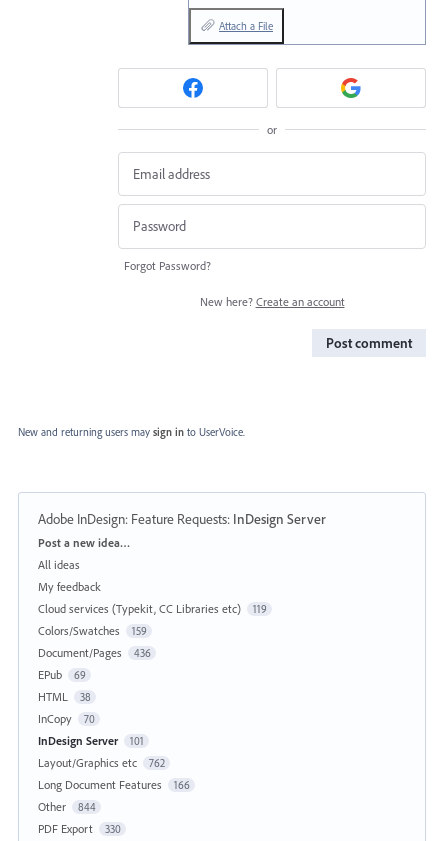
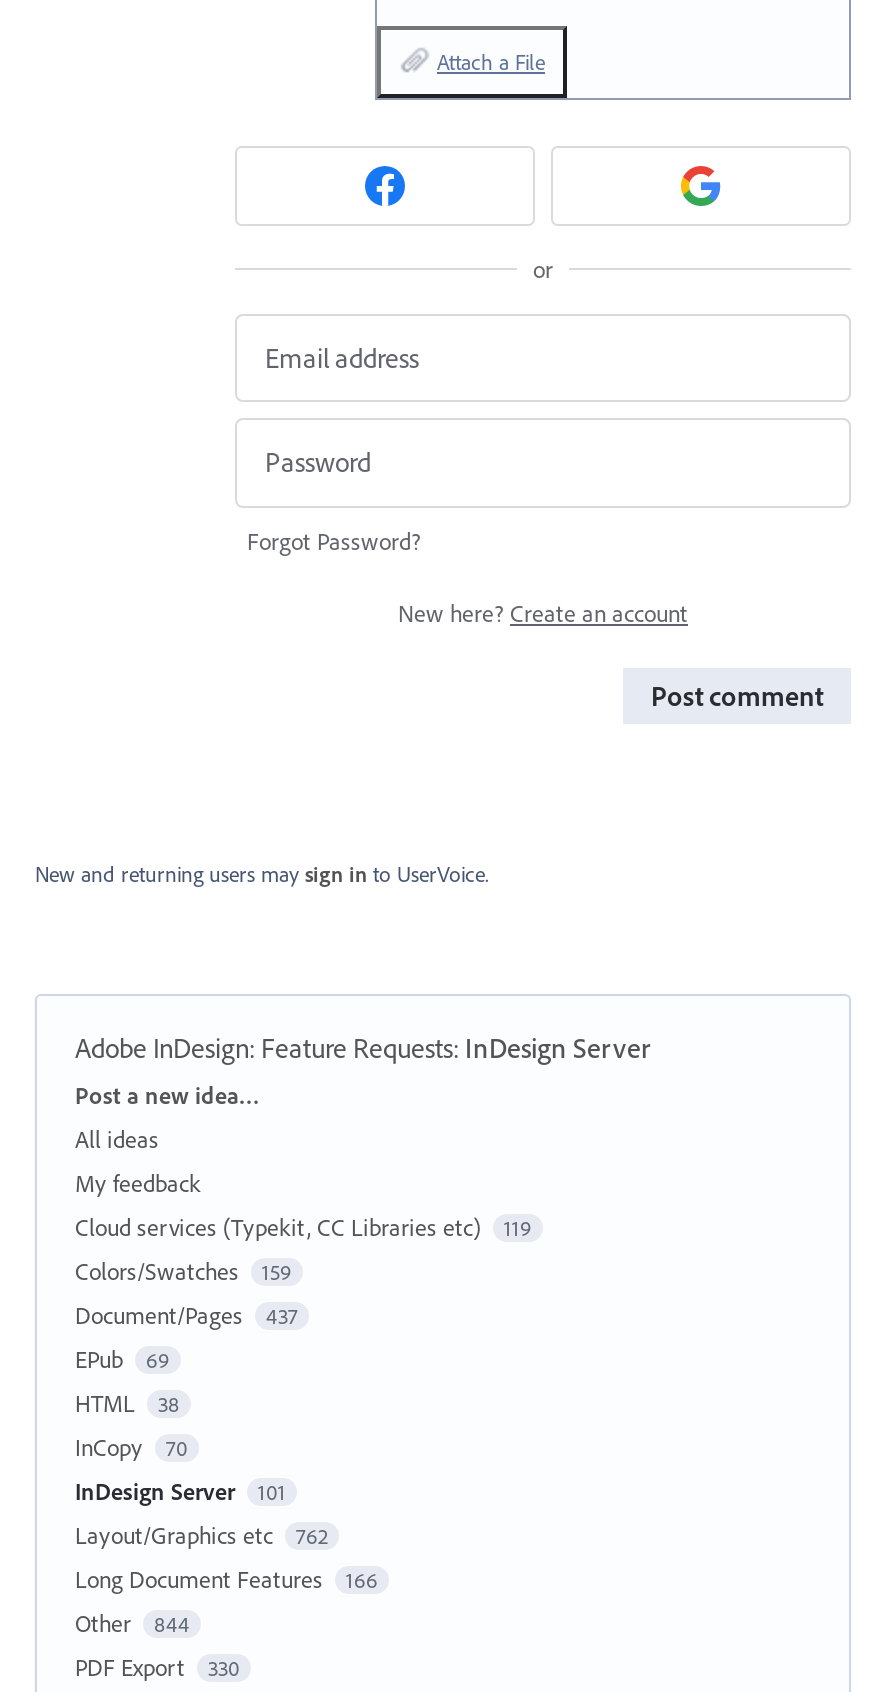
[38,645,150,660] Document/Pages 436 -> [75,1299,298,1329] Document/Pages 437

